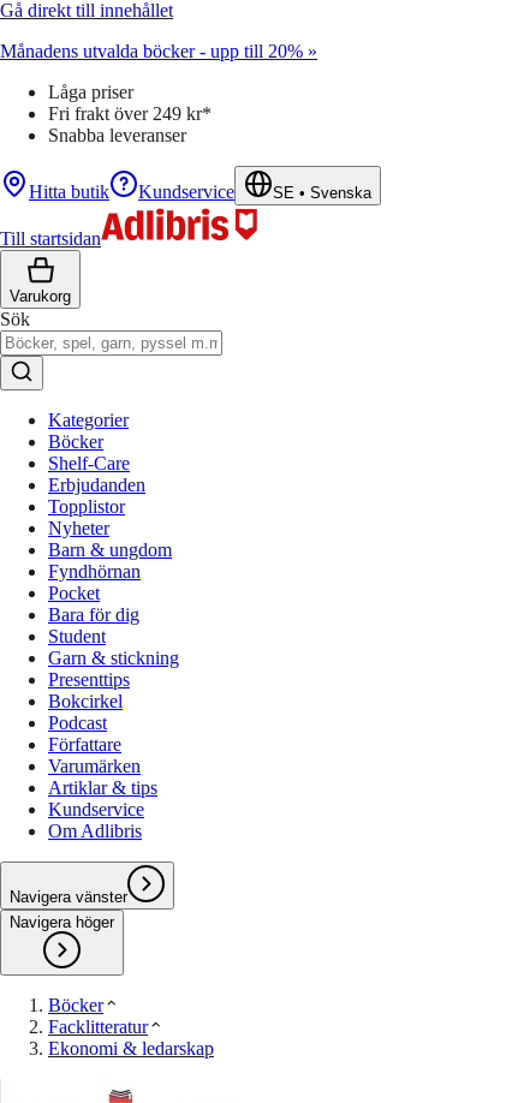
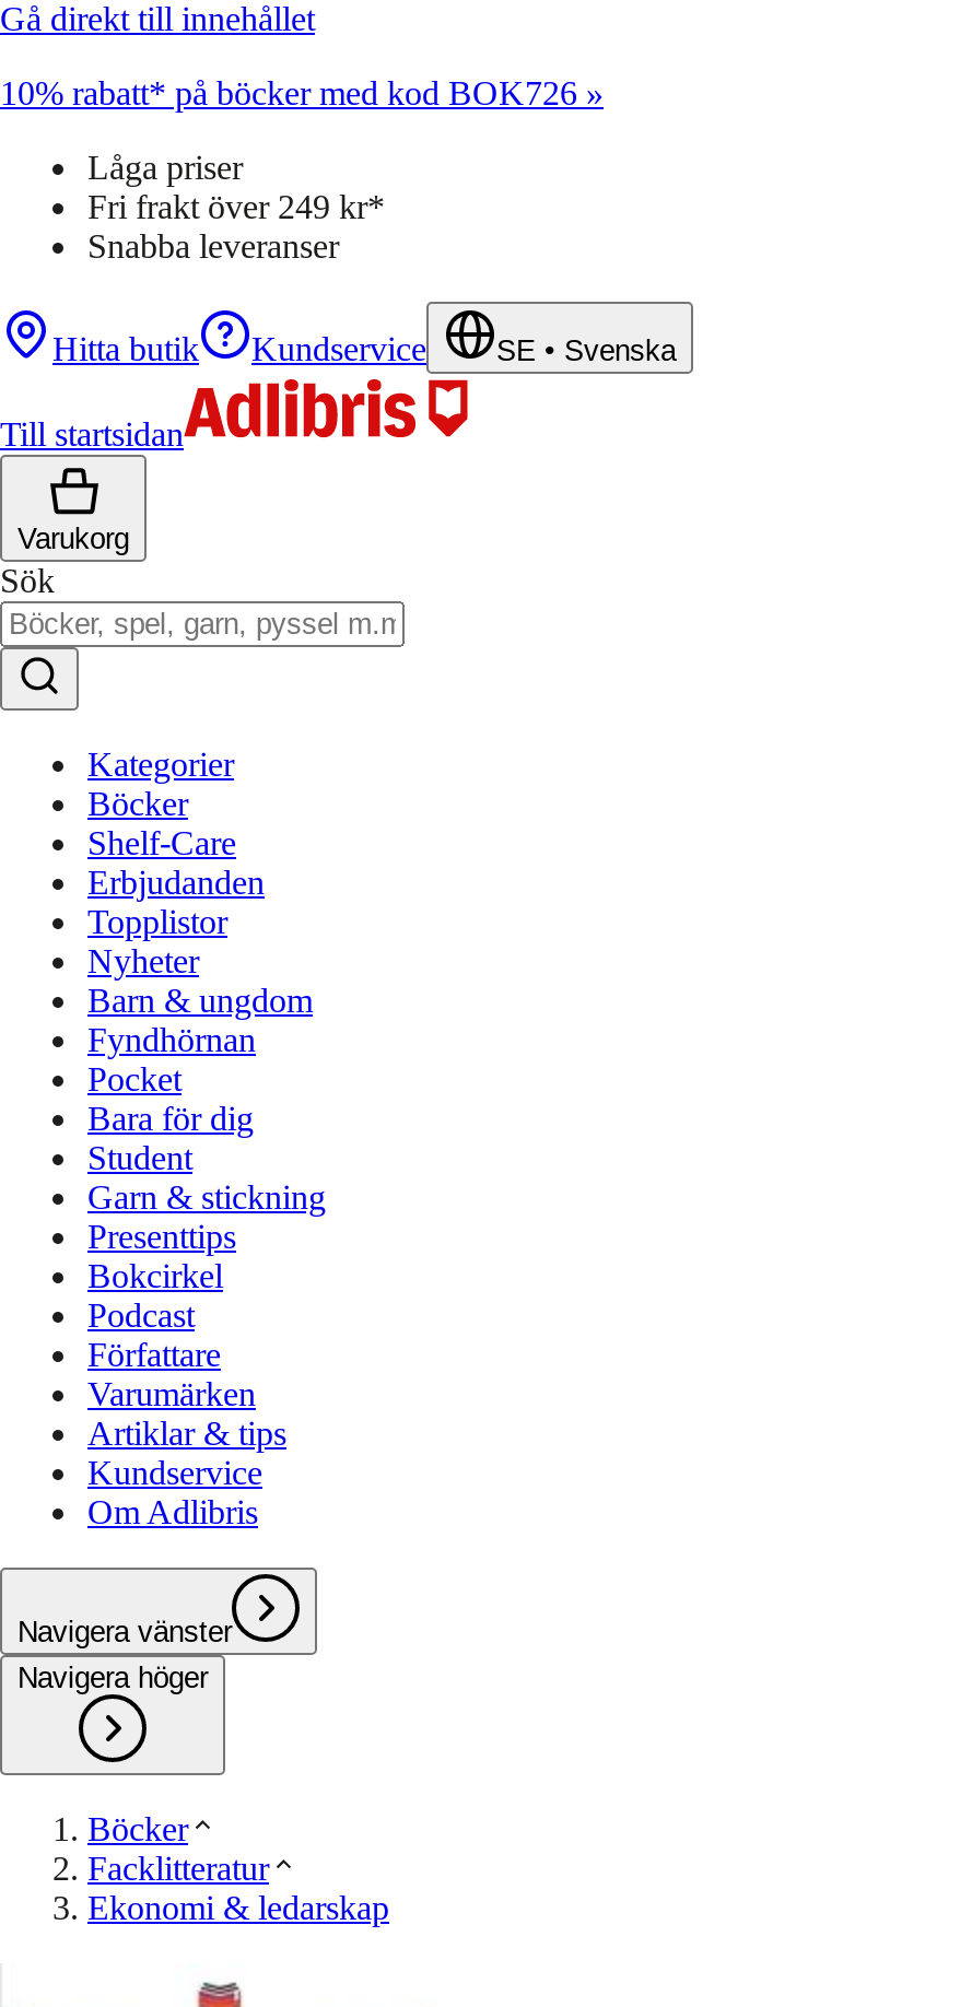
[0,41,317,61] Månadens utvalda böcker - upp till 20% » -> [0,74,604,111] 10% rabatt* på böcker med kod BOK726 »

